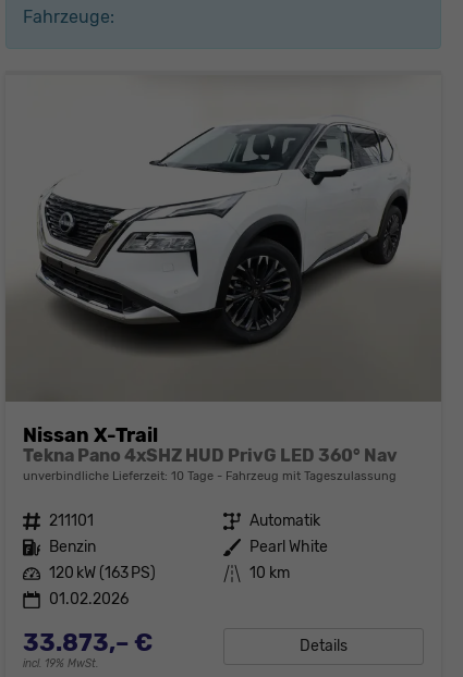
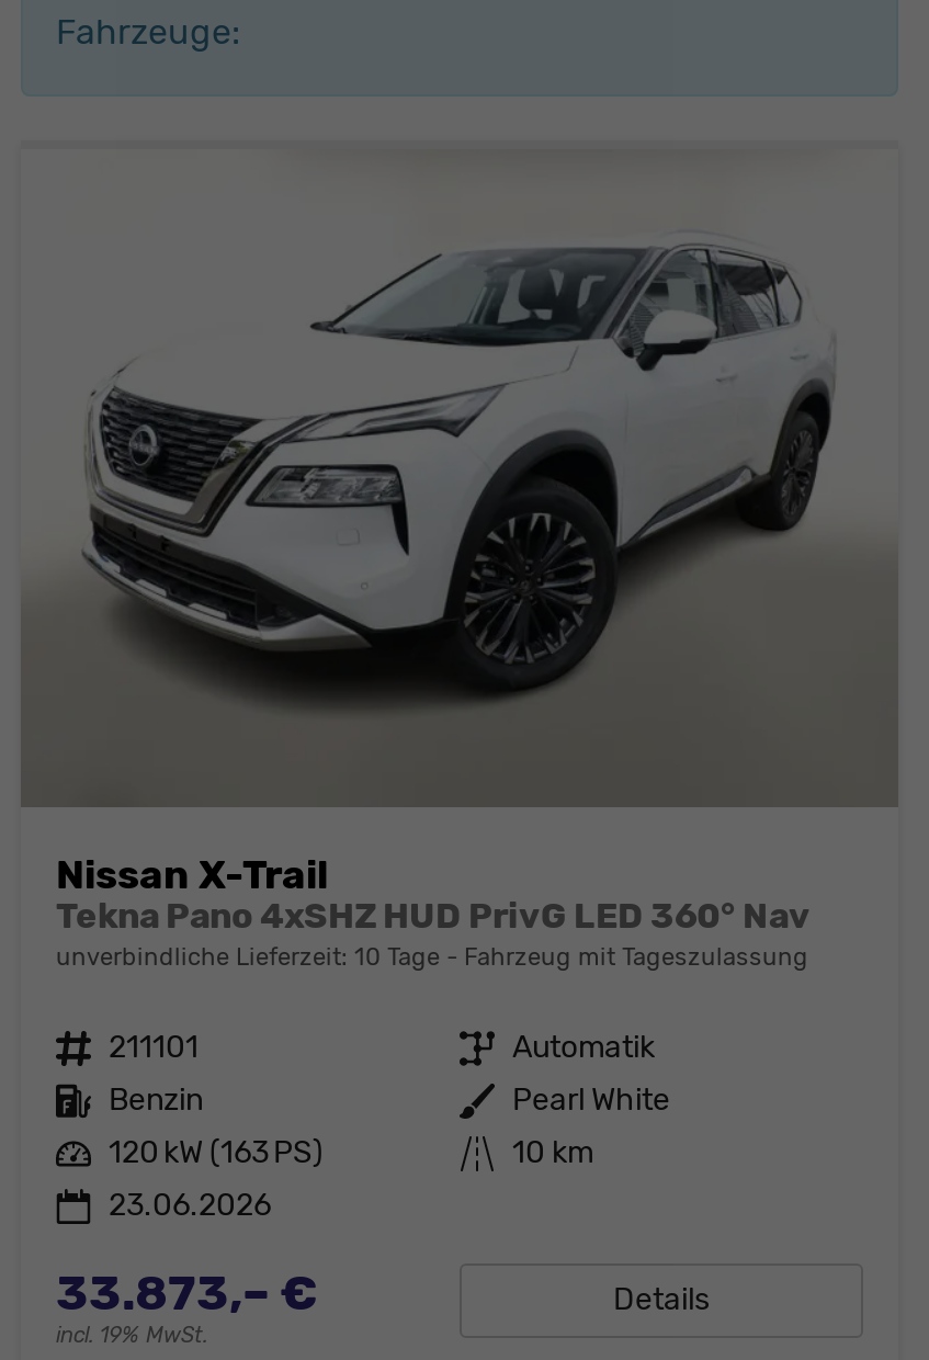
[49,589,129,608] 01.02.2026 -> [109,1186,271,1223] 23.06.2026

